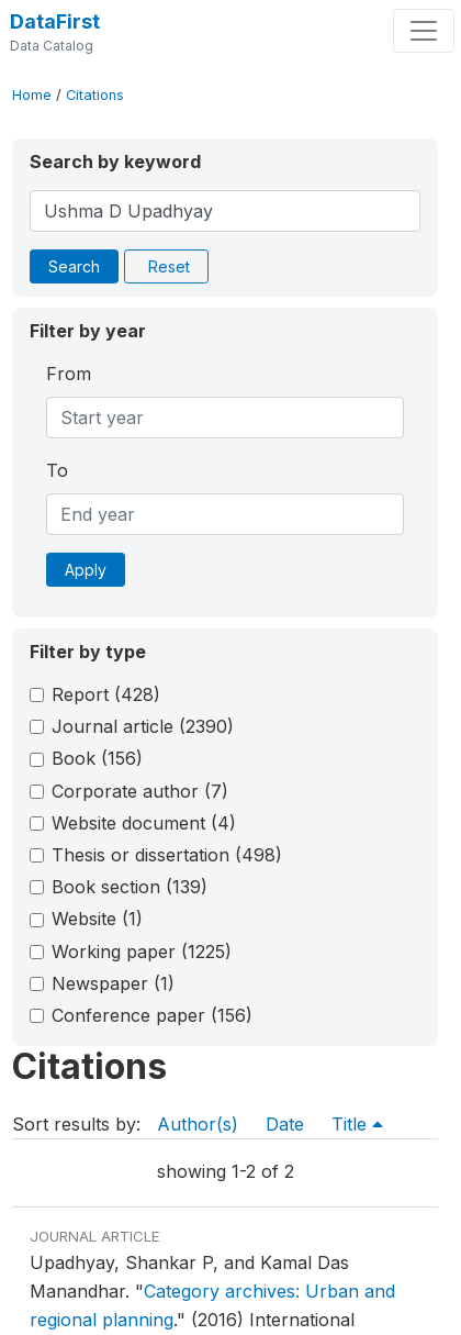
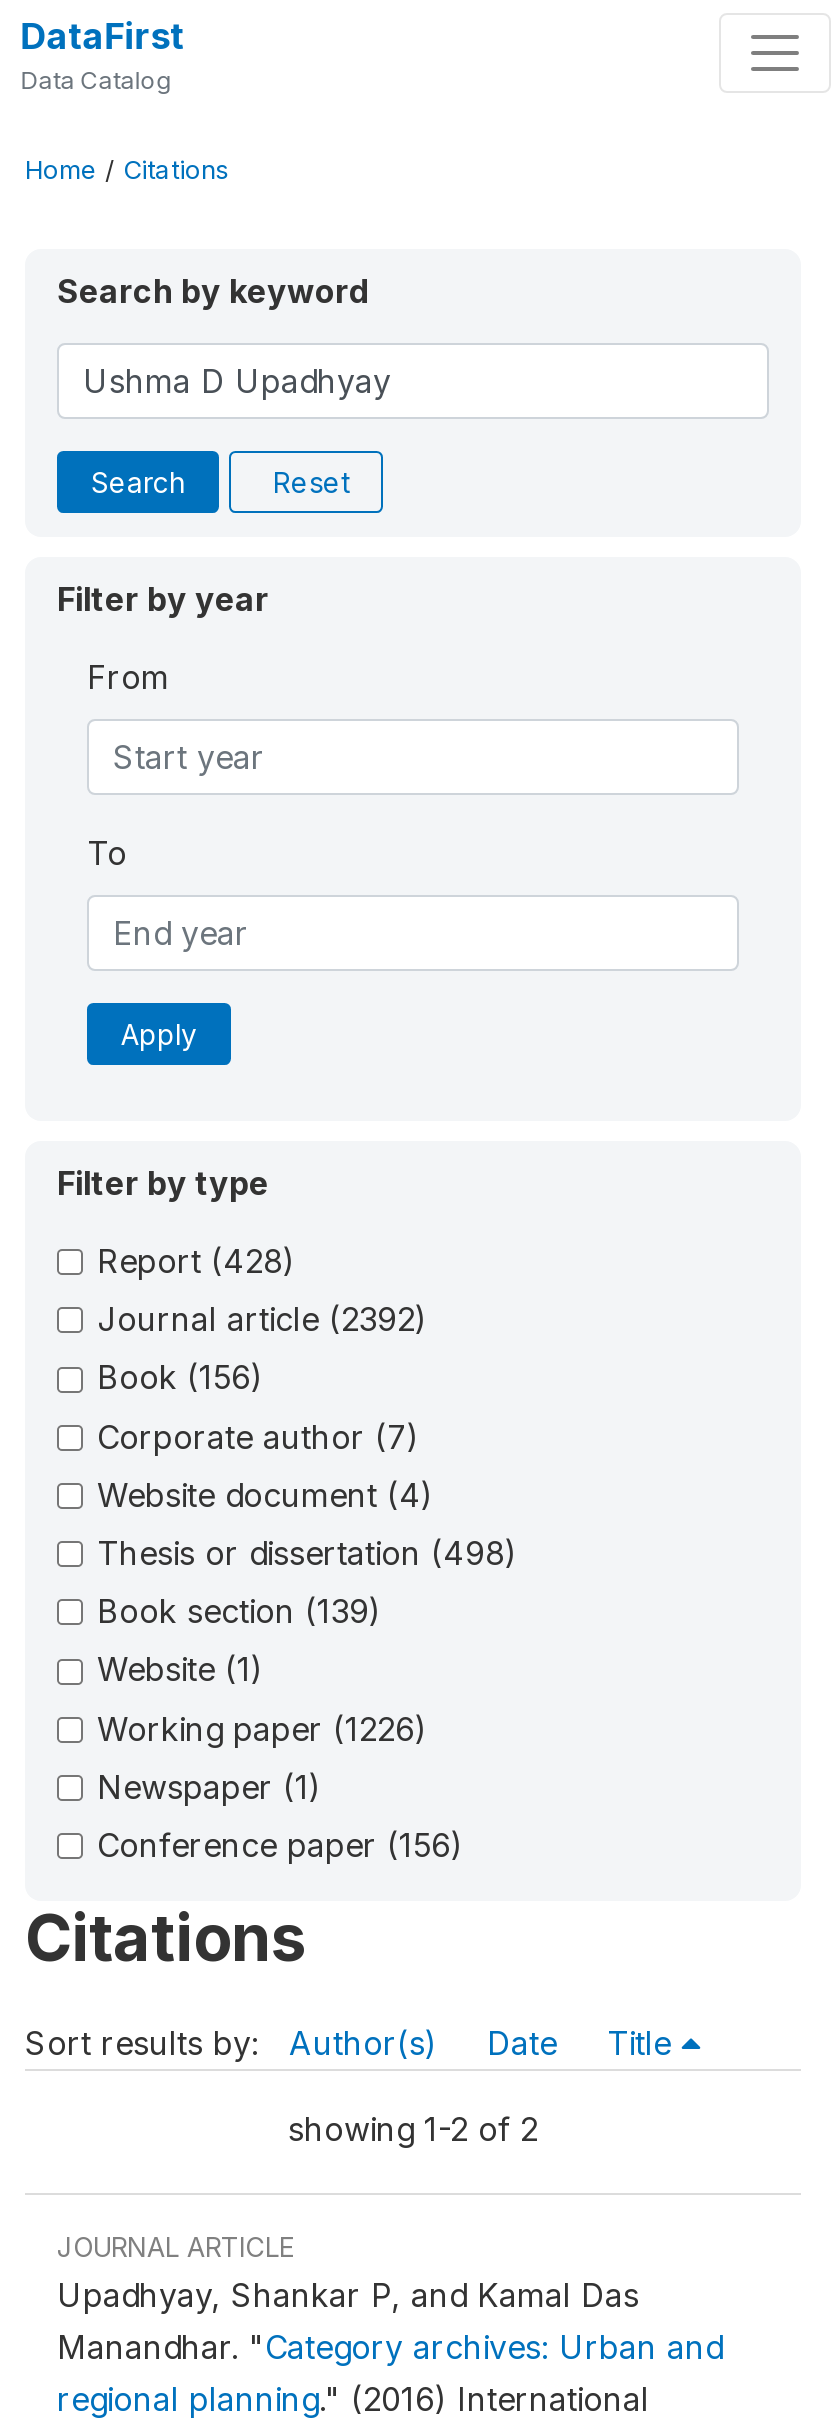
[52,716,234,737] Journal article (2390) -> [97,1299,427,1339] Journal article (2392)
[52,940,232,962] Working paper (1225) -> [97,1708,427,1748] Working paper (1226)

